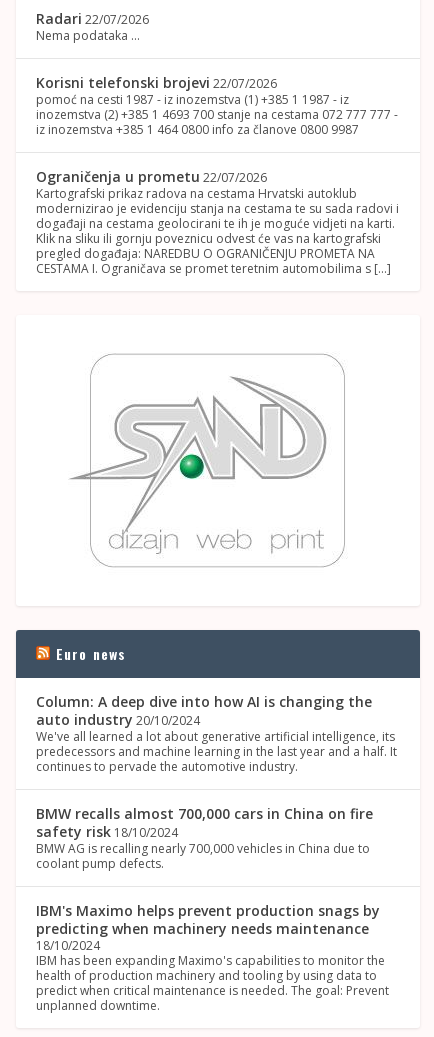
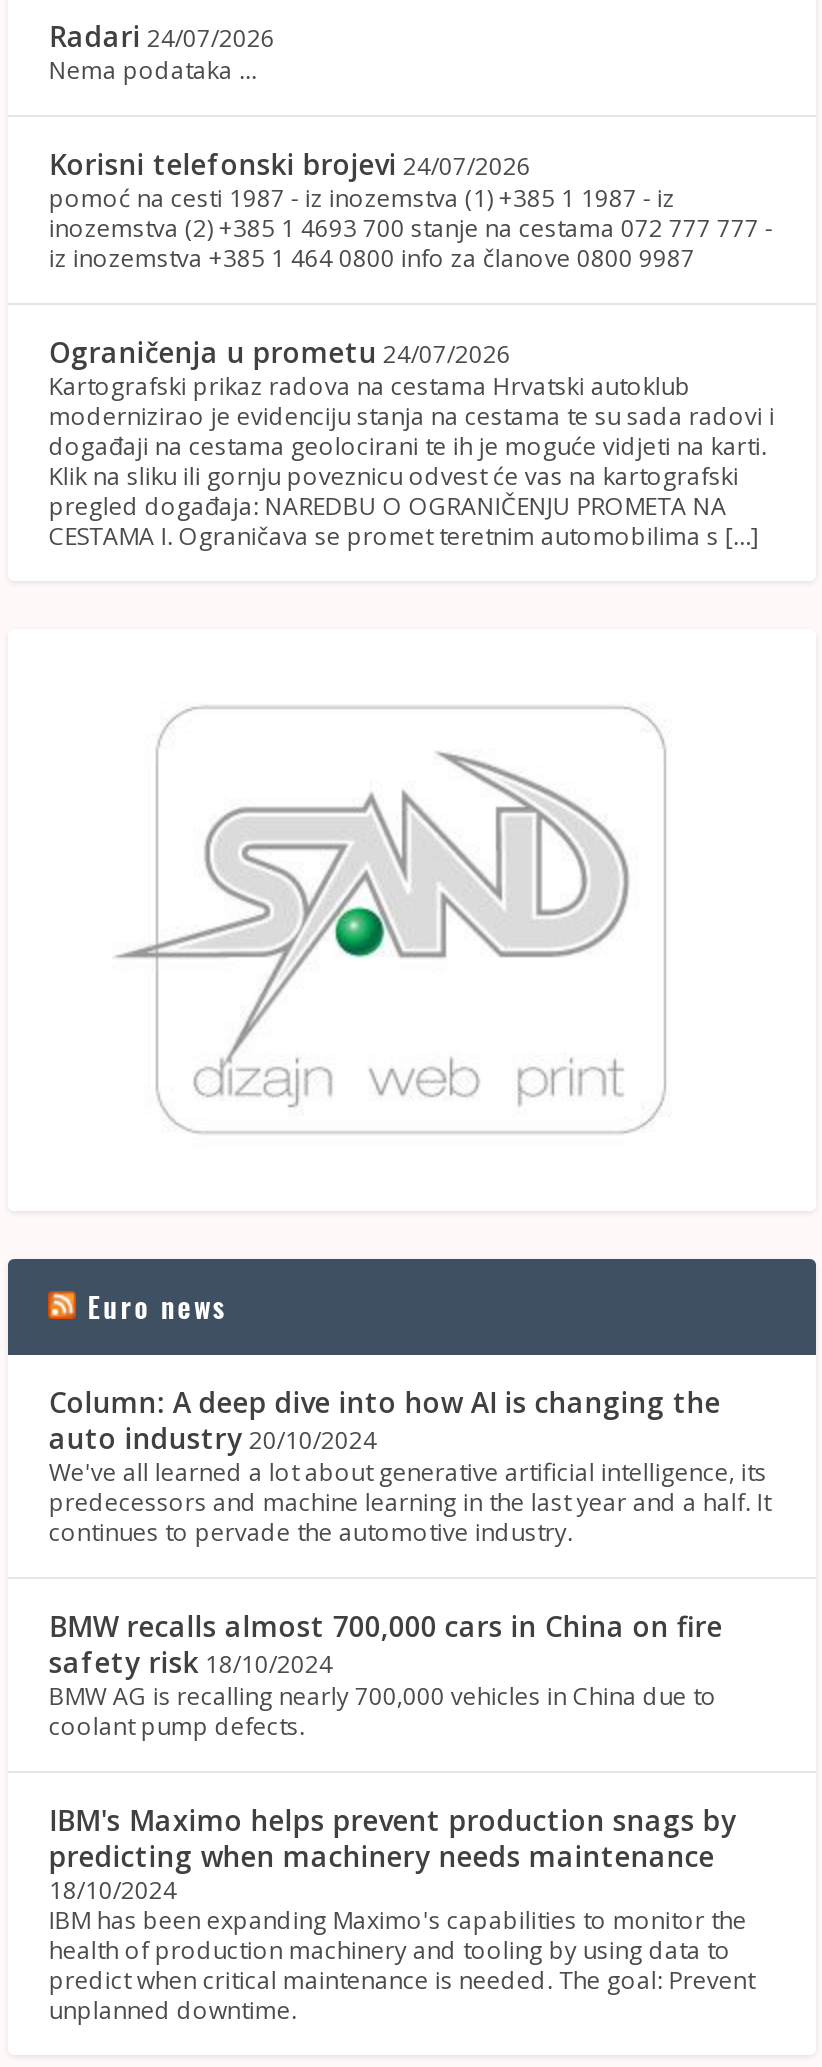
[36,9,149,28] Radari 22/07/2026 -> [49,16,275,54] Radari 24/07/2026
[36,73,277,92] Korisni telefonski brojevi 22/07/2026 -> [49,144,531,182] Korisni telefonski brojevi 24/07/2026
[36,167,267,186] Ograničenja u prometu 22/07/2026 -> [49,332,511,370] Ograničenja u prometu 24/07/2026

